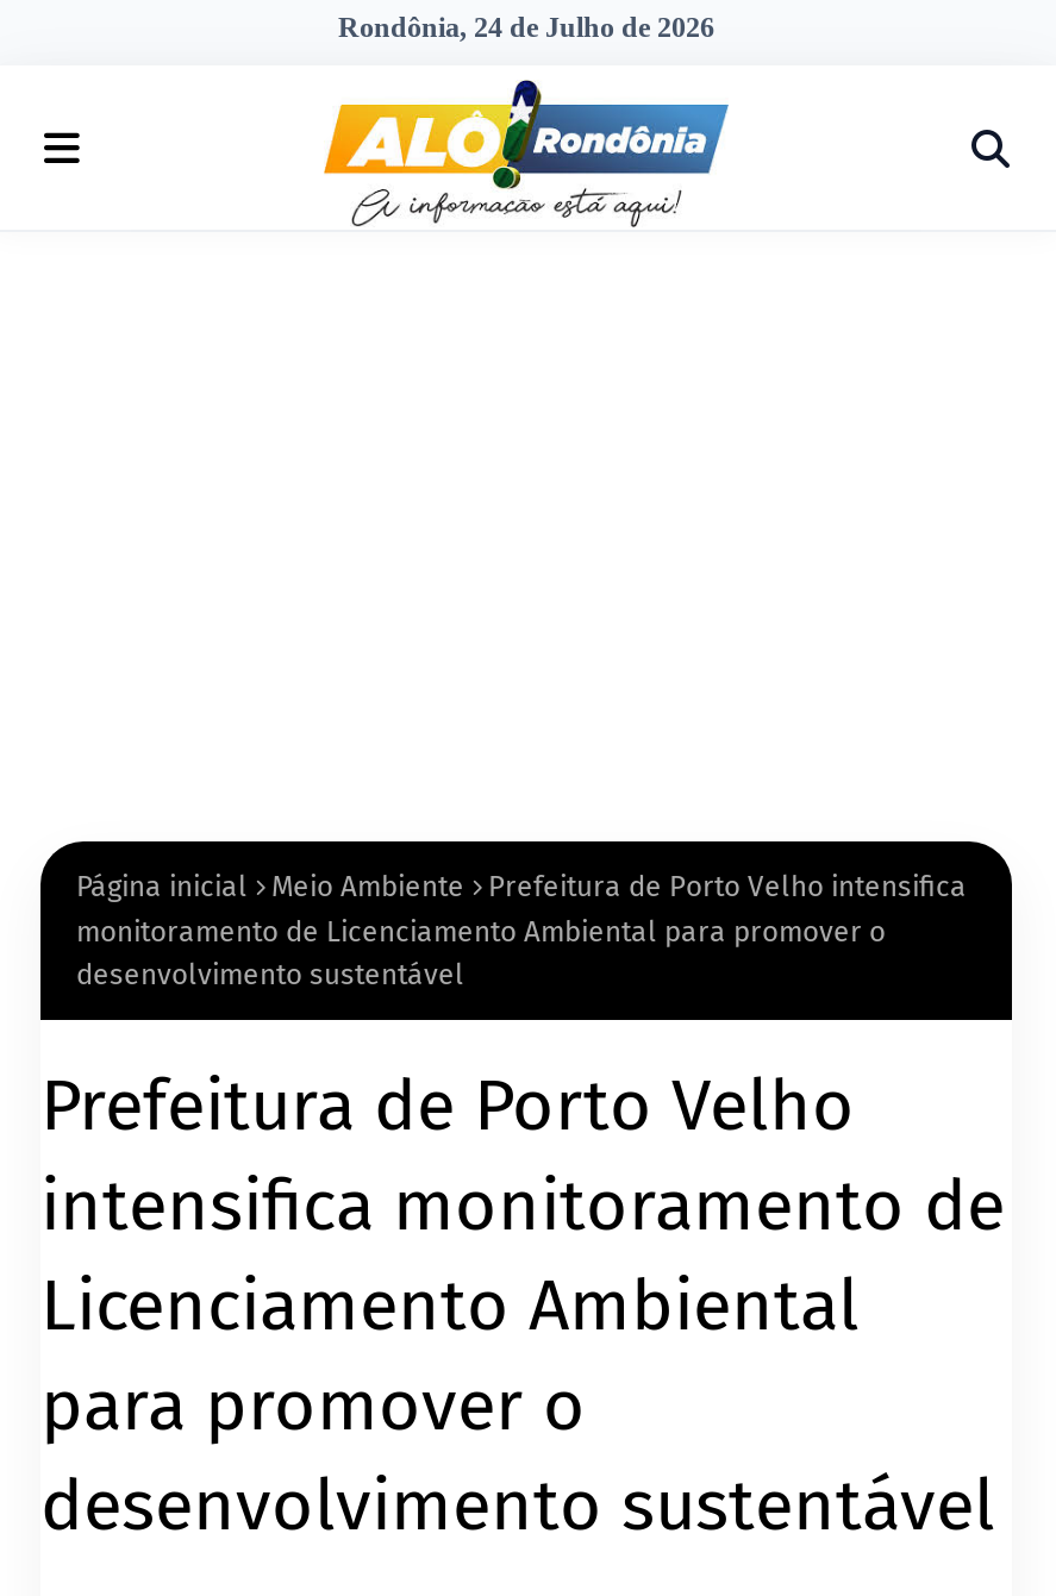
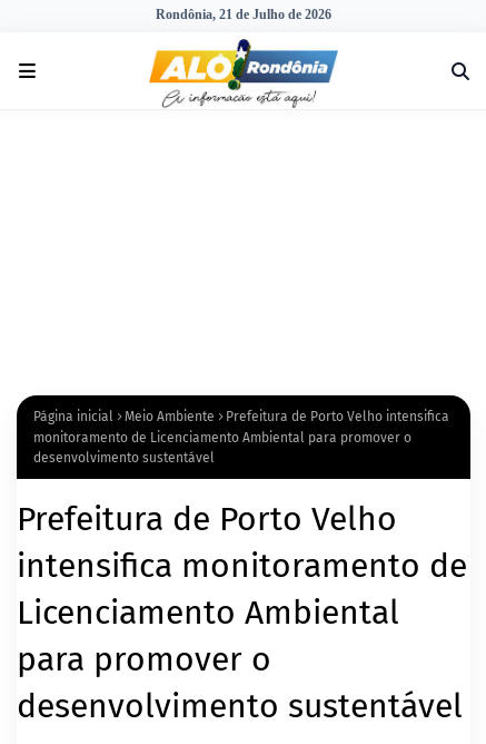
[338,11,714,44] Rondônia, 24 de Julho de 2026 -> [156,7,331,22] Rondônia, 21 de Julho de 2026

